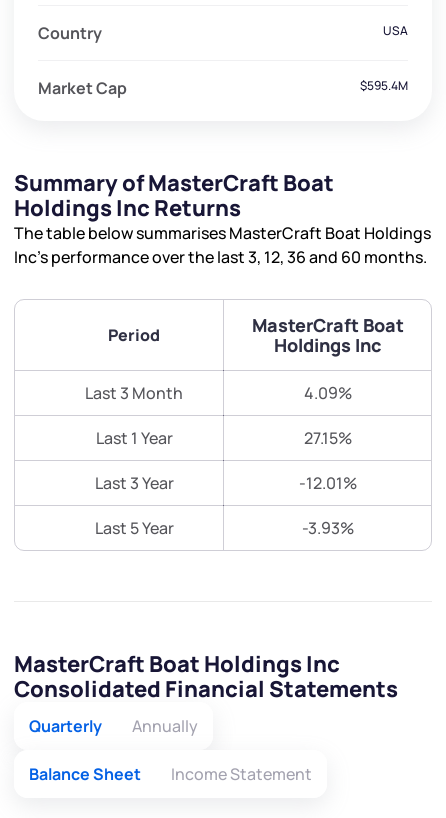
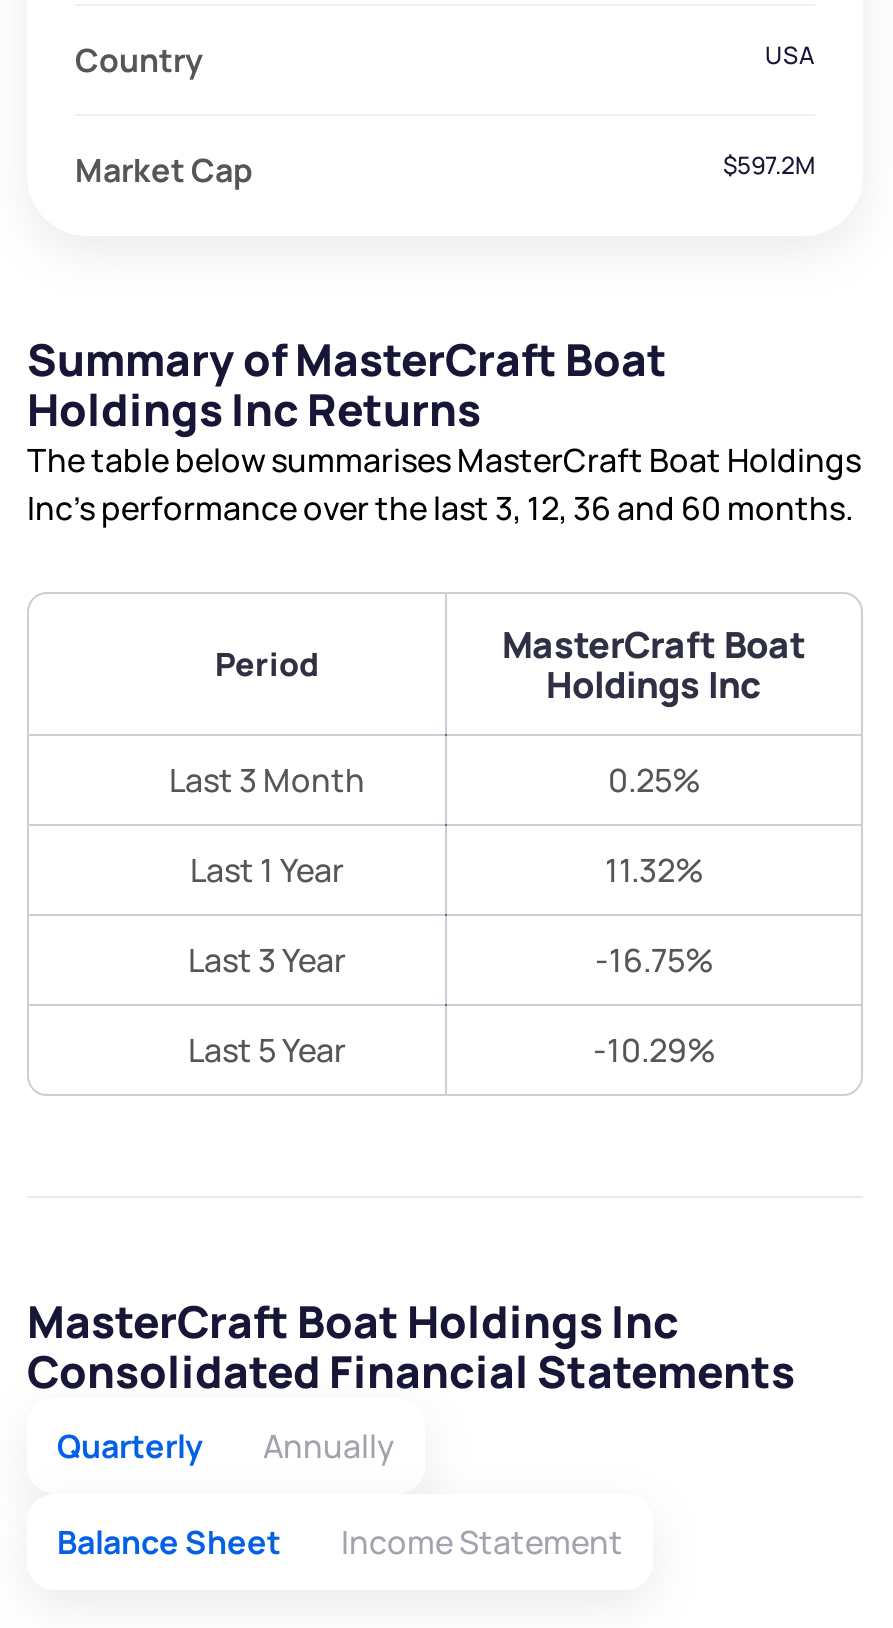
[360,77,408,94] $595.4M -> [723,149,815,183] $597.2M
[303,382,351,404] 4.09% -> [608,759,700,803] 0.25%
[303,427,351,449] 27.15% -> [605,849,703,893] 11.32%
[298,472,356,494] -12.01% -> [595,939,713,983] -16.75%
[301,517,353,539] -3.93% -> [593,1029,715,1073] -10.29%

